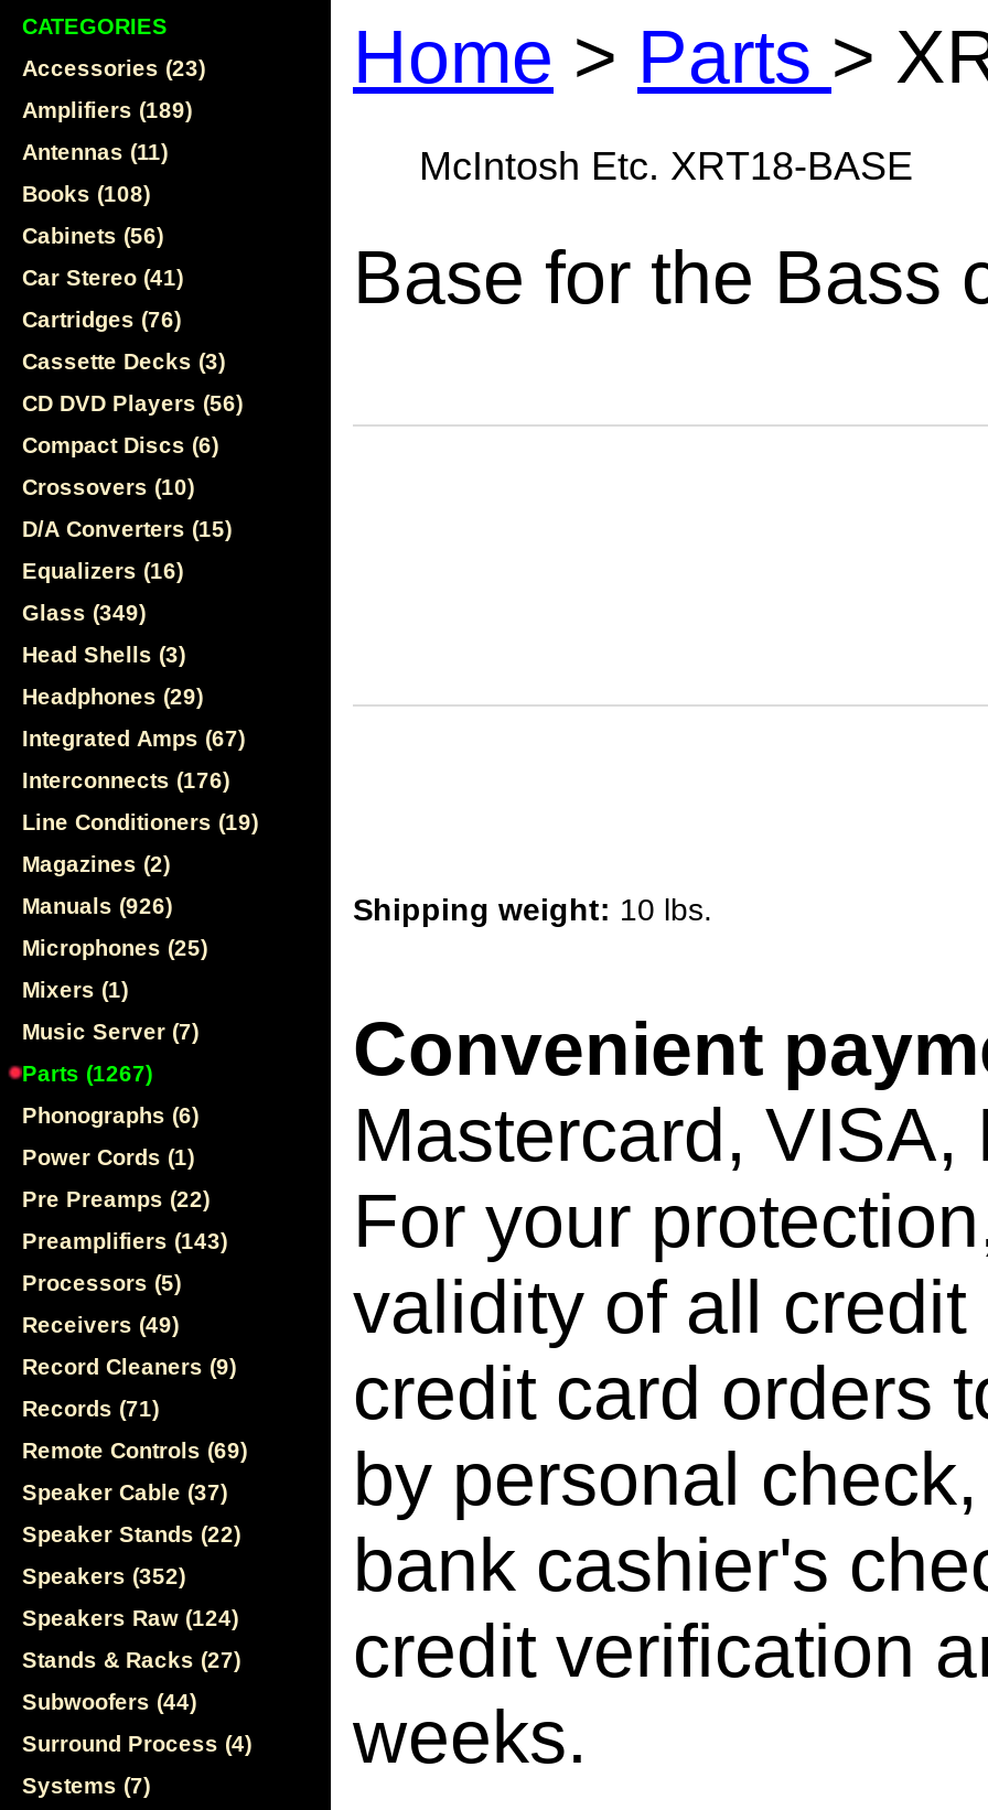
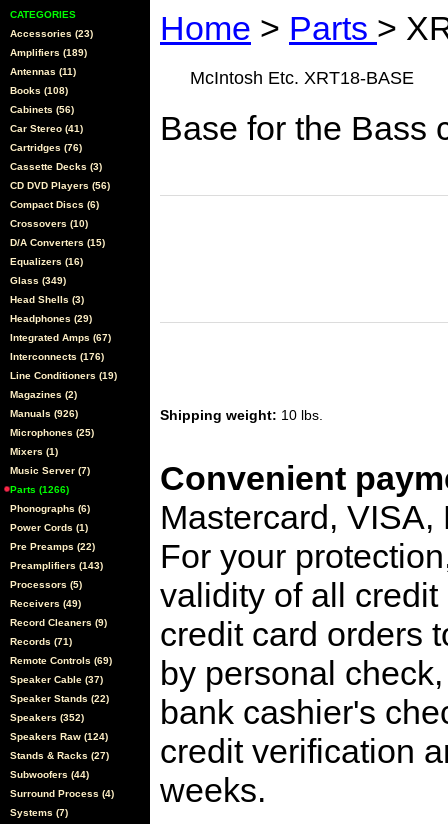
[22,1062,152,1086] Parts (1267) -> [10,484,69,495] Parts (1266)

